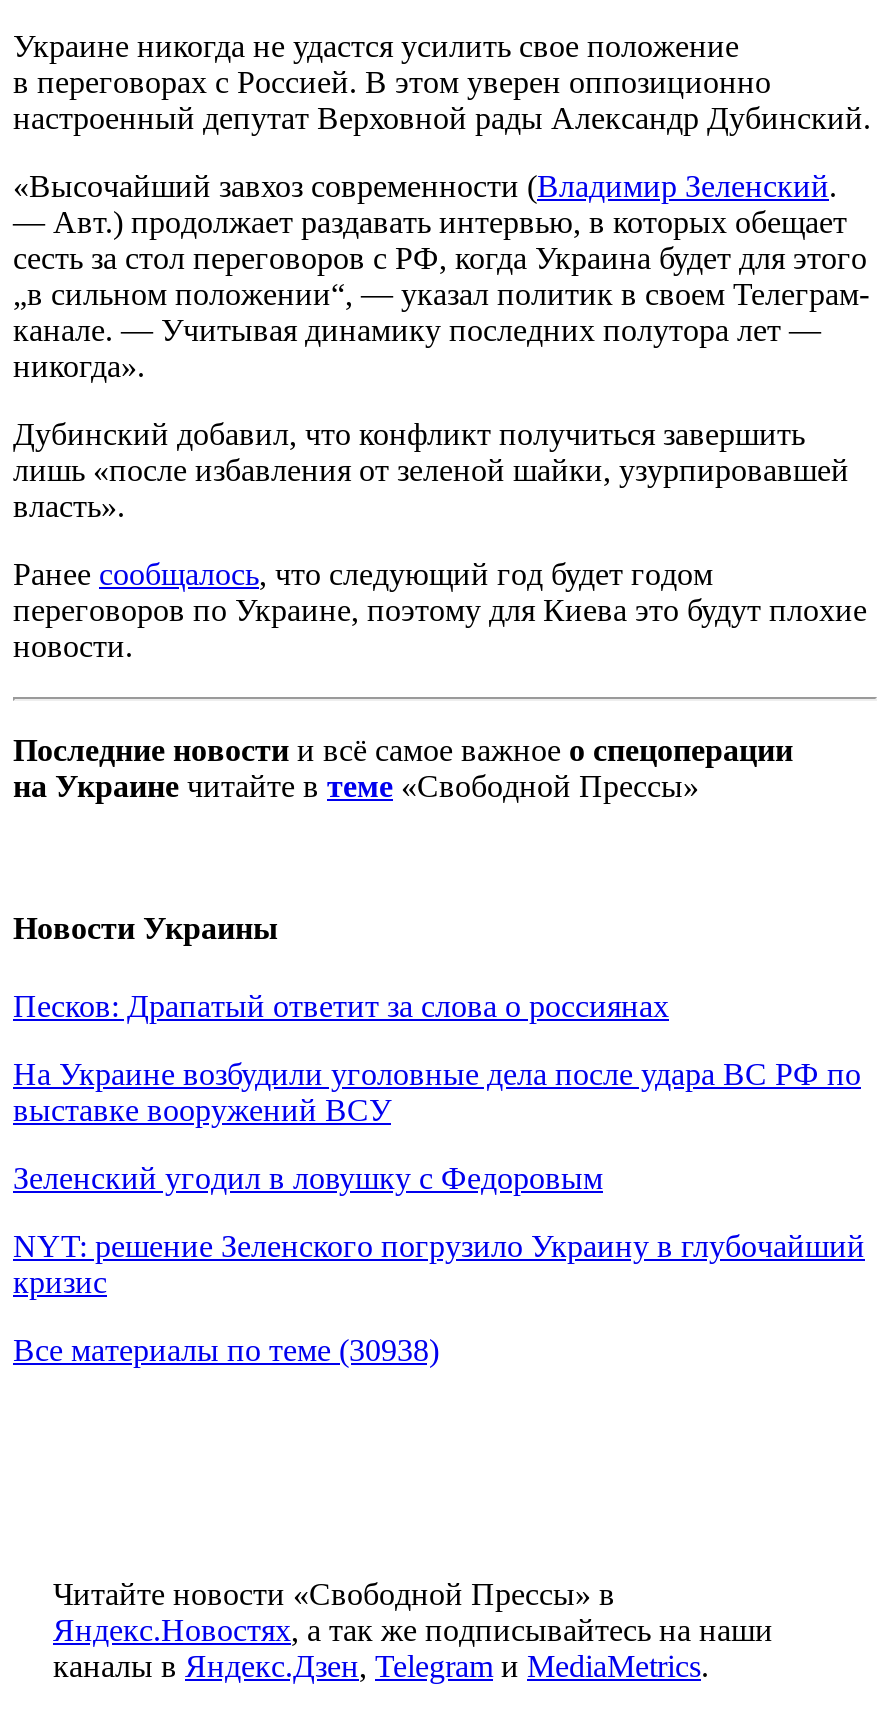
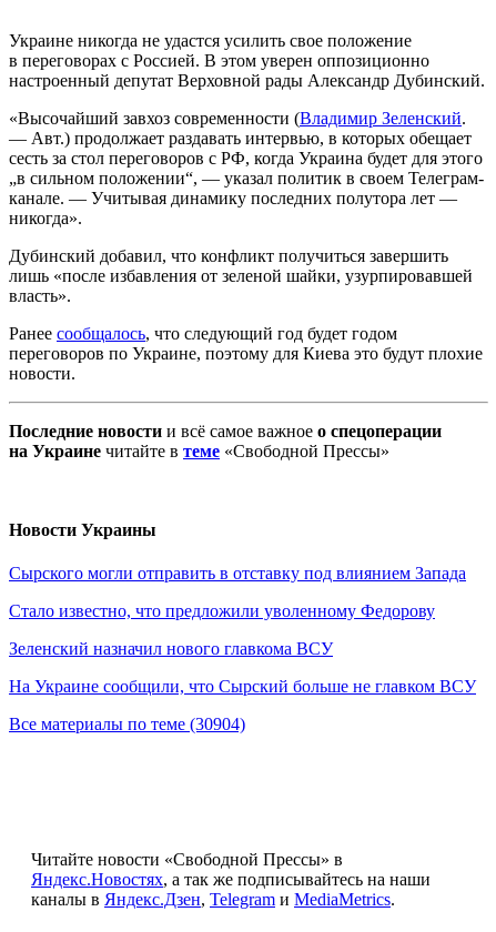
[13,990,669,1024] Песков: Драпатый ответит за слова о россиянах -> [9,564,466,583] Сырского могли отправить в отставку под влиянием Запада
[13,1058,861,1128] На Украине возбудили уголовные дела после удара ВС РФ по | выставке вооружений ВСУ -> [9,602,435,621] Стало известно, что предложили уволенному Федорову
[13,1162,603,1196] Зеленский угодил в ловушку с Федоровым -> [9,639,333,658] Зеленский назначил нового главкома ВСУ
[13,1230,865,1300] NYT: решение Зеленского погрузило Украину в глубочайший | кризис -> [9,677,476,696] На Украине сообщили, что Сырский больше не главком ВСУ
[13,1334,439,1368] Все материалы по теме (30938) -> [9,715,245,734] Все материалы по теме (30904)

